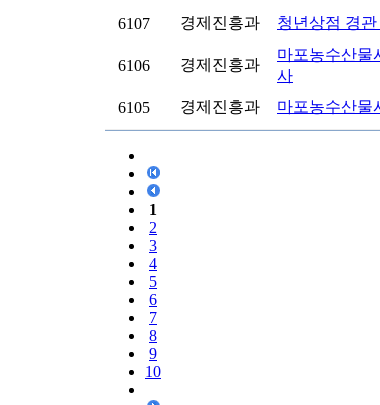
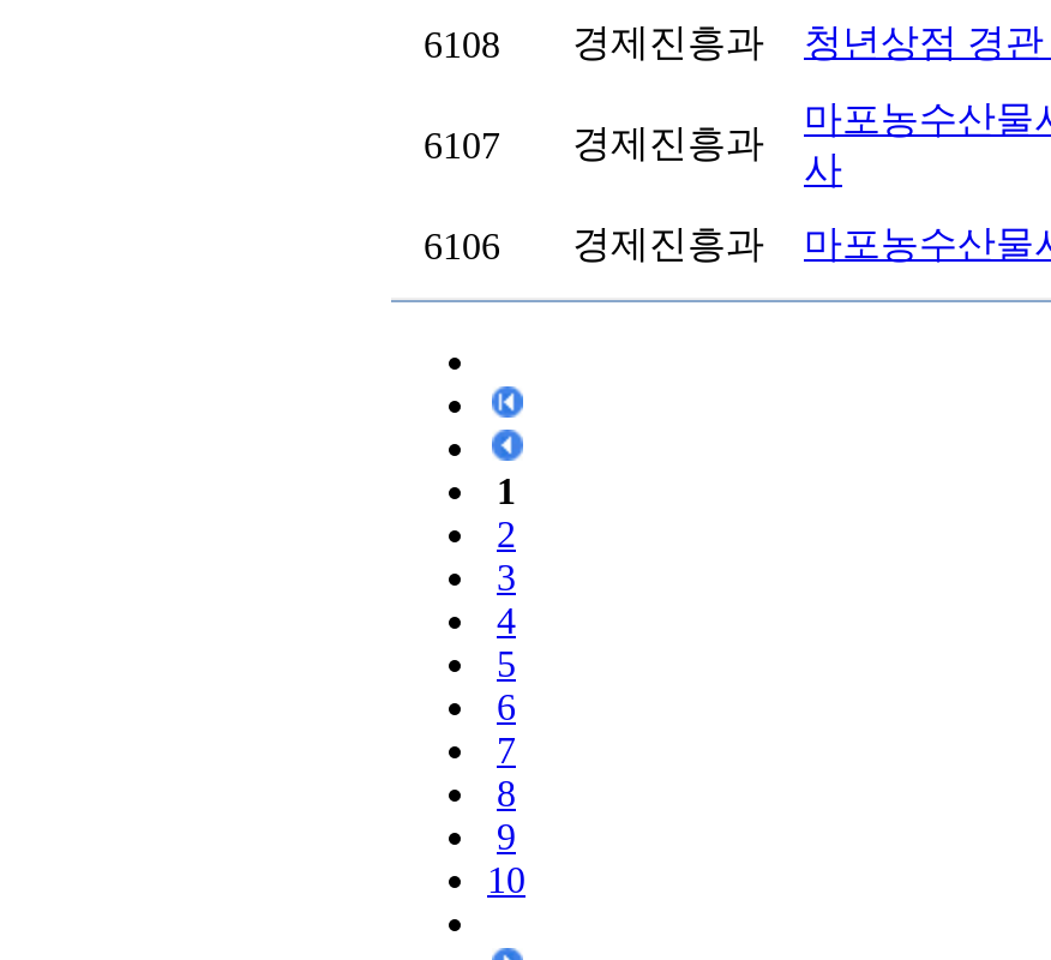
[118,15,150,32] 6107 -> [424,24,500,65] 6108
[118,56,260,74] 6106 경제진흥과 -> [424,122,764,166] 6107 경제진흥과
[118,99,150,116] 6105 -> [424,226,500,266] 6106

